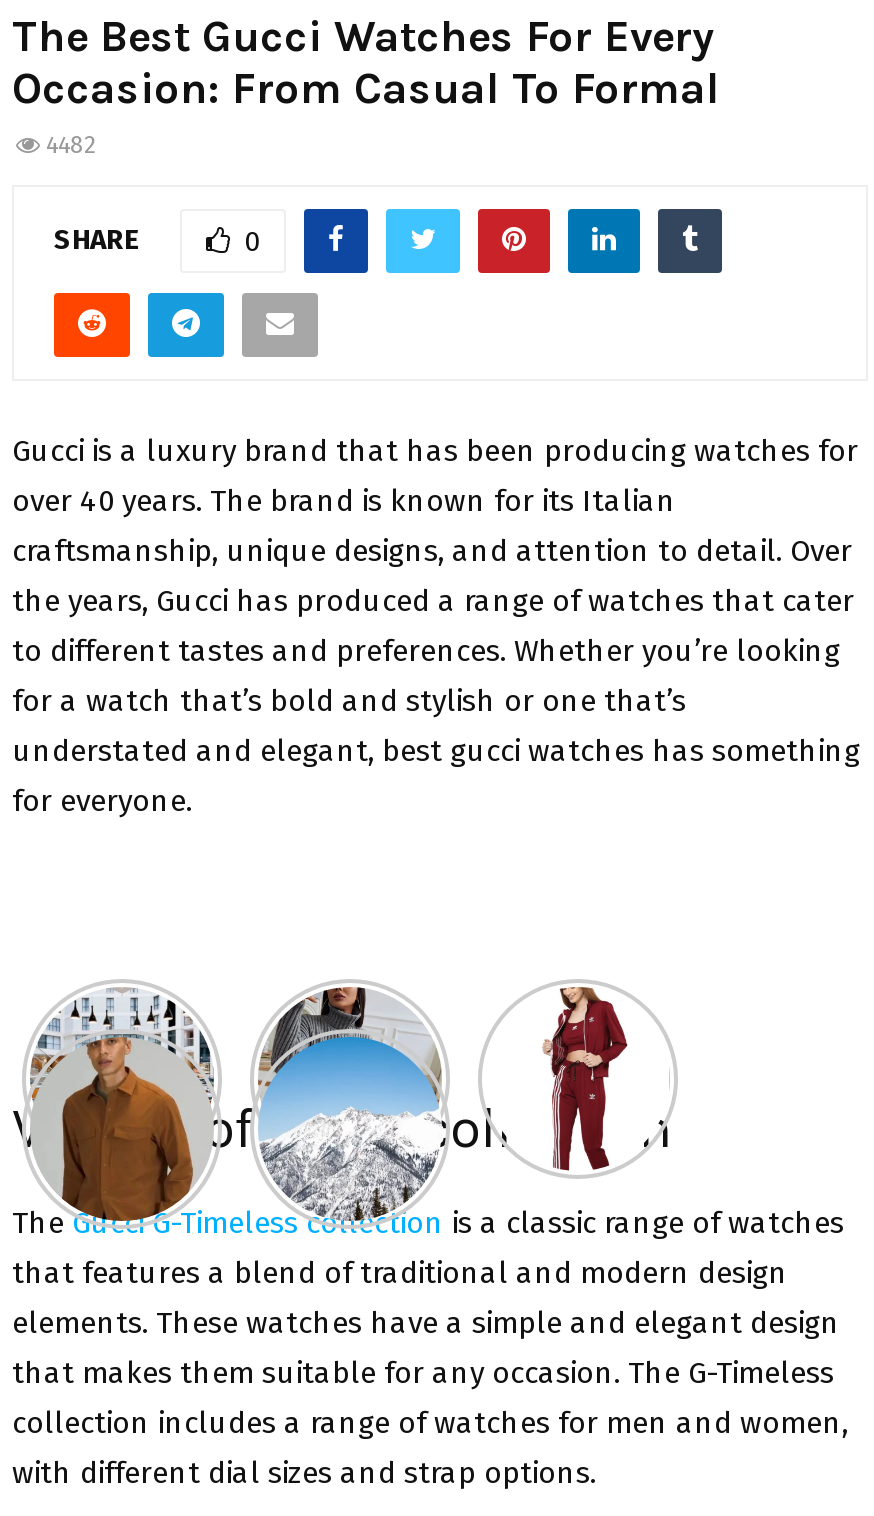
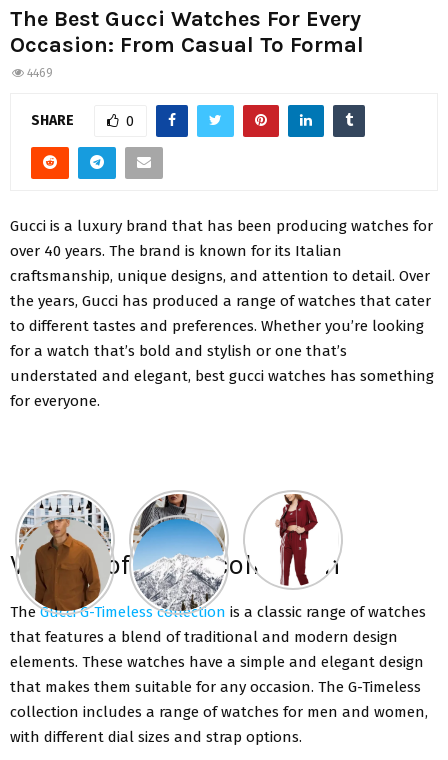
[46,132,96,160] 4482 -> [27,66,53,80] 4469

